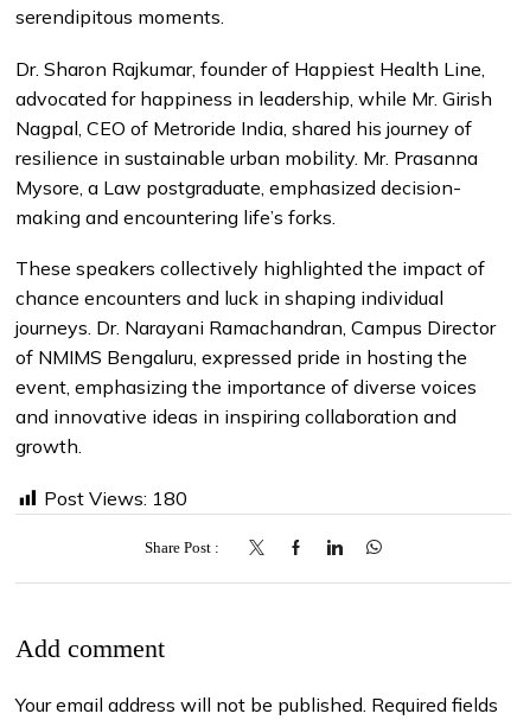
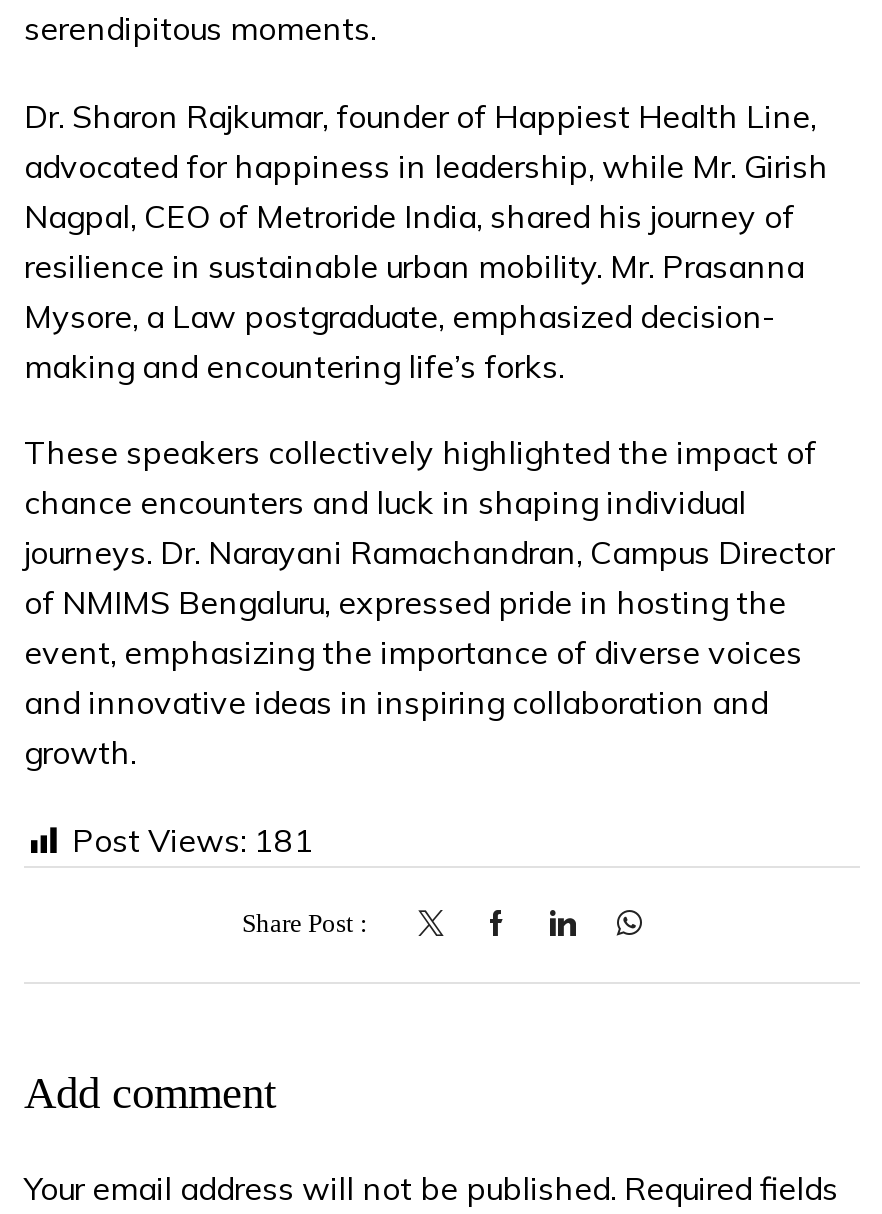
[44,486,187,510] Post Views: 180 -> [72,819,314,859] Post Views: 181

